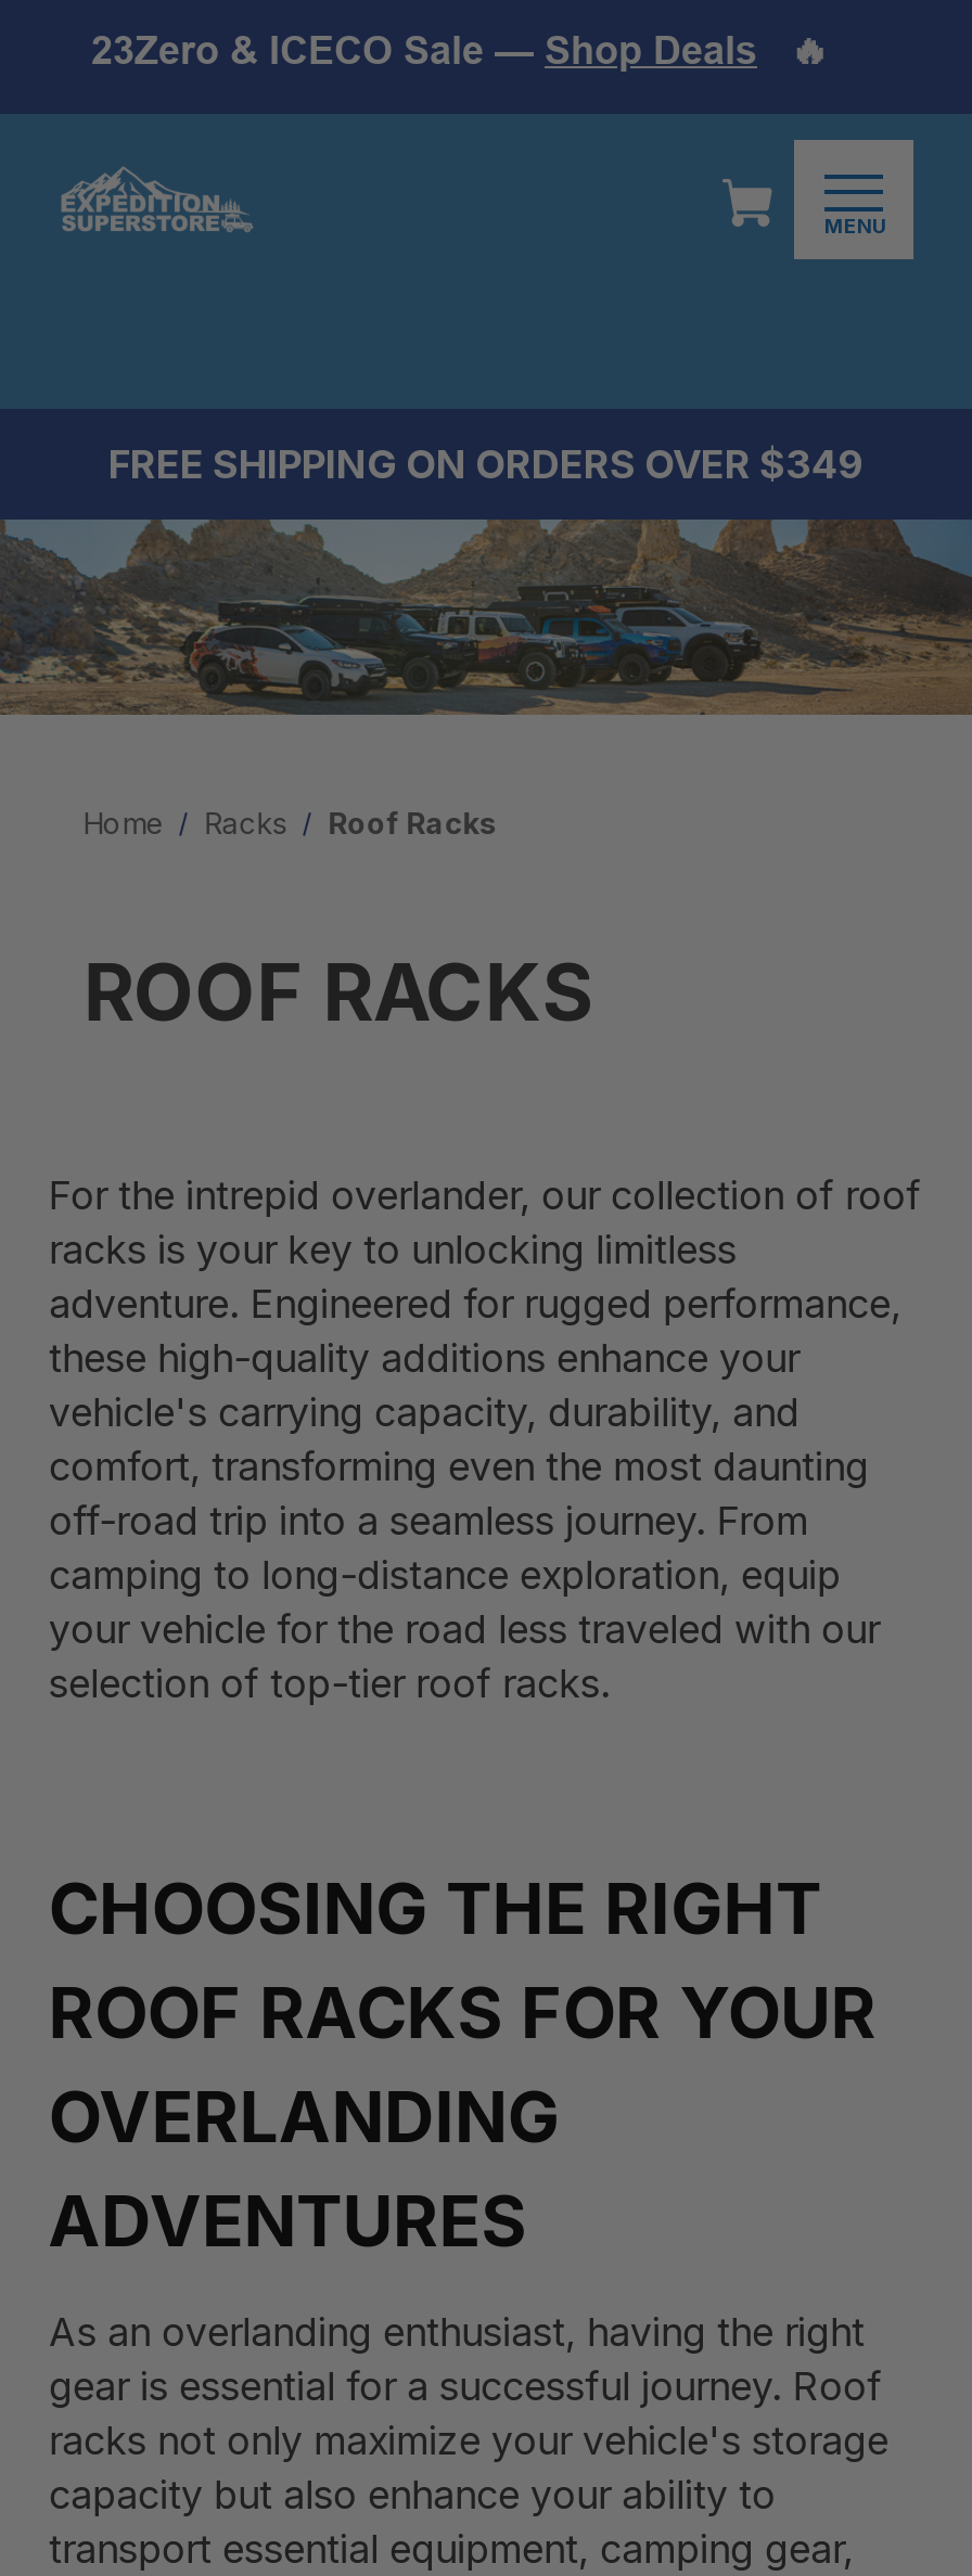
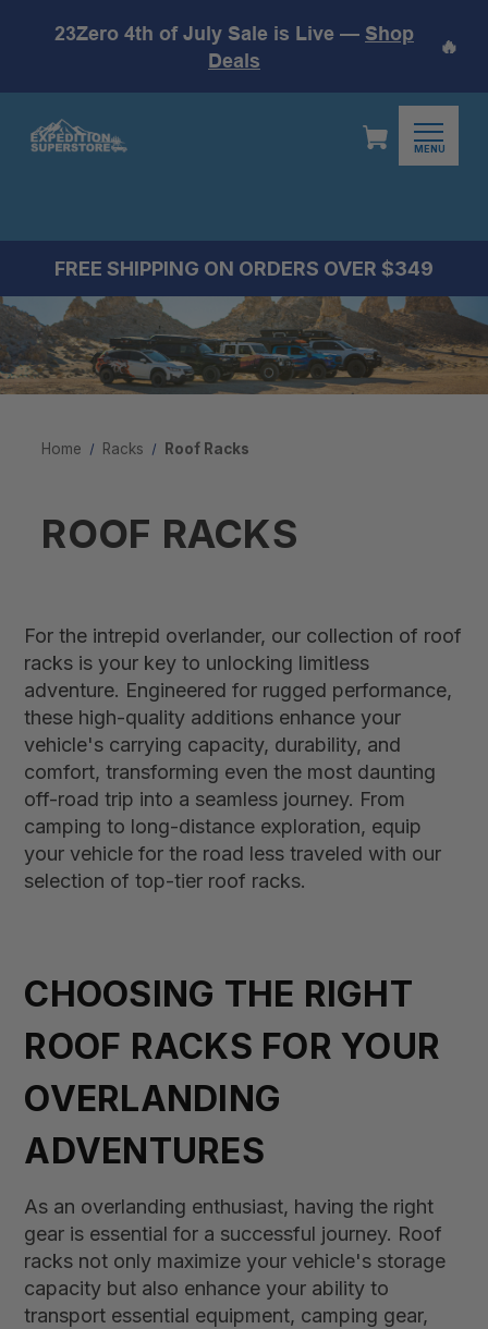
[91,26,757,72] 23Zero & ICECO Sale — Shop Deals -> [54,21,414,71] 23Zero 4th of July Sale is Live — Shop | Deals

